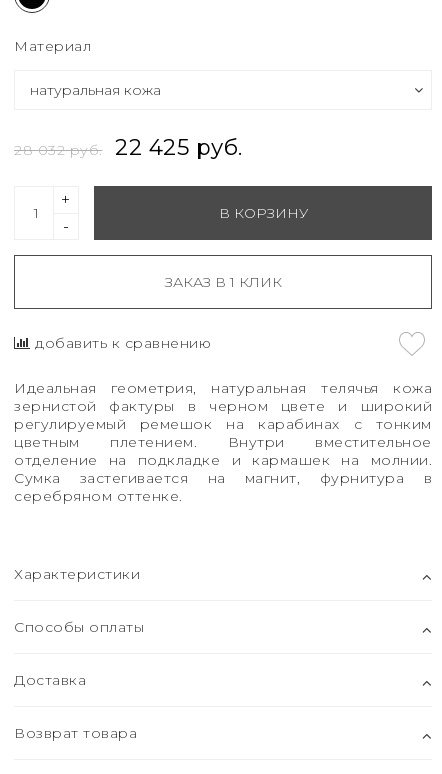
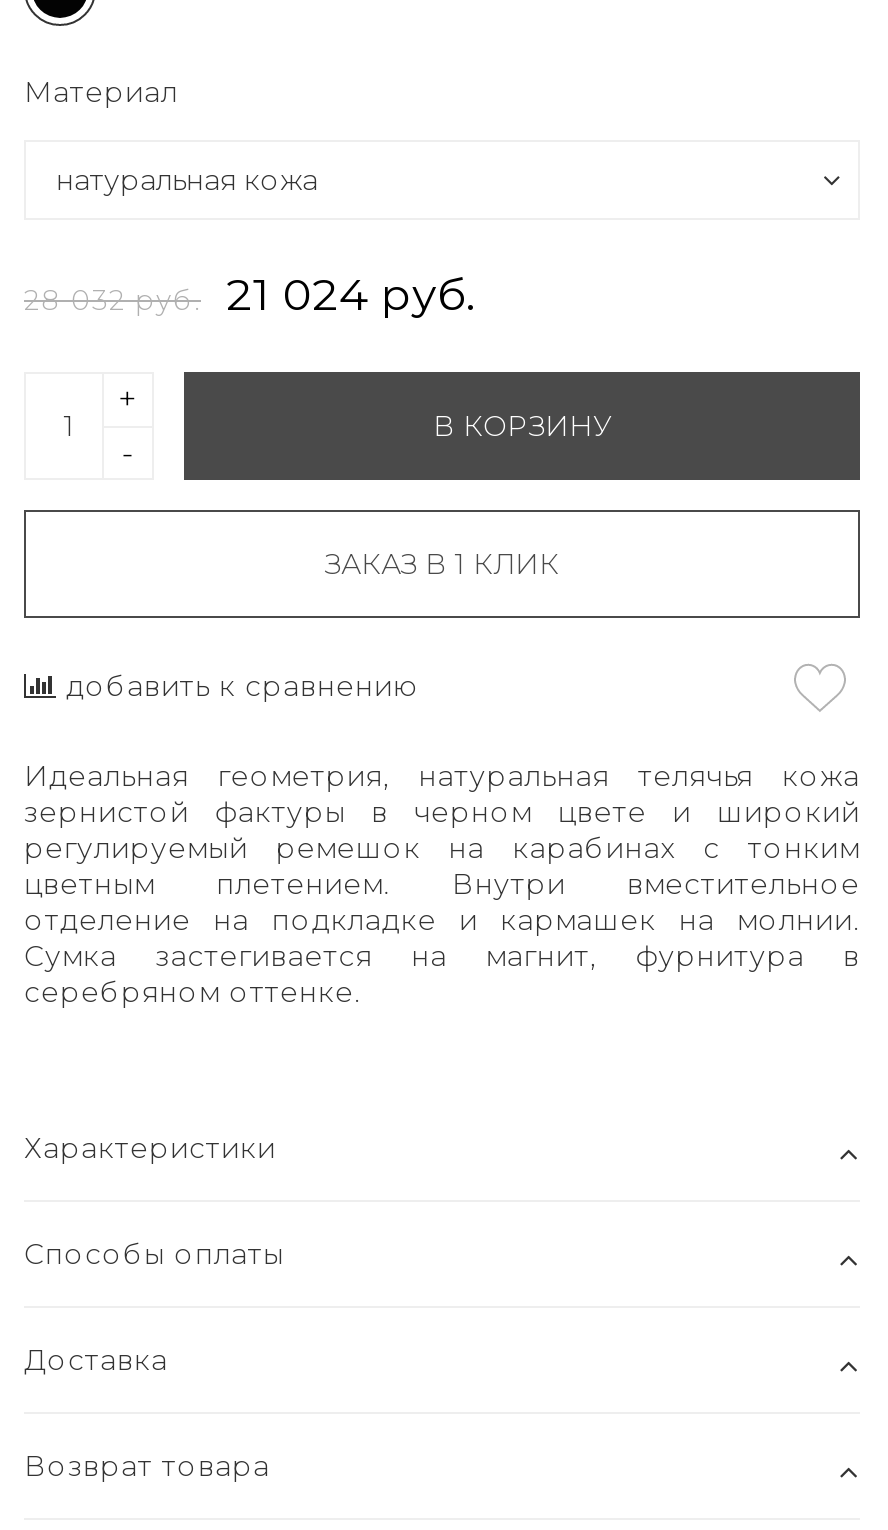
[115,134,242,161] 22 425 руб. -> [226,268,475,322] 21 024 руб.

